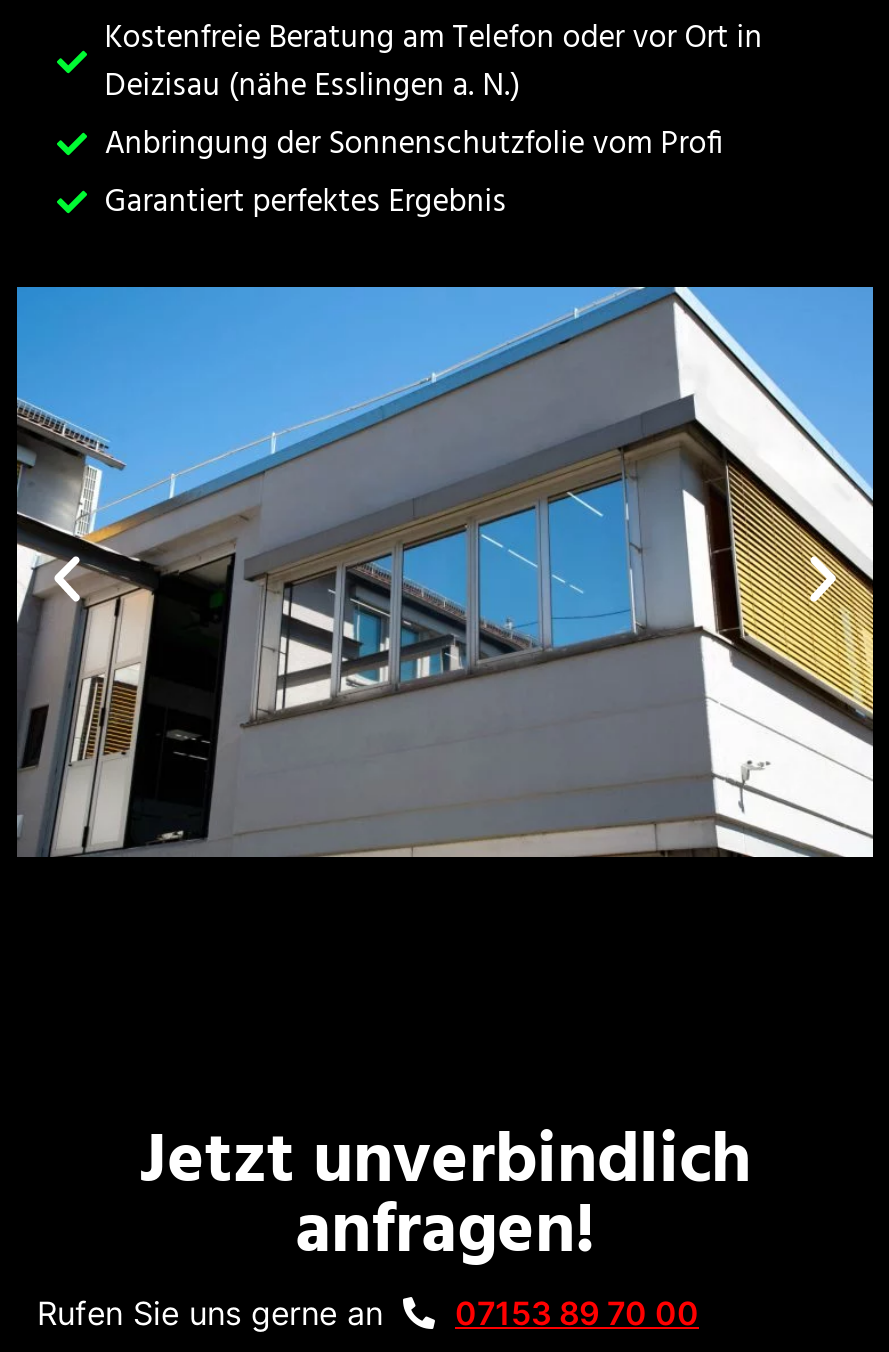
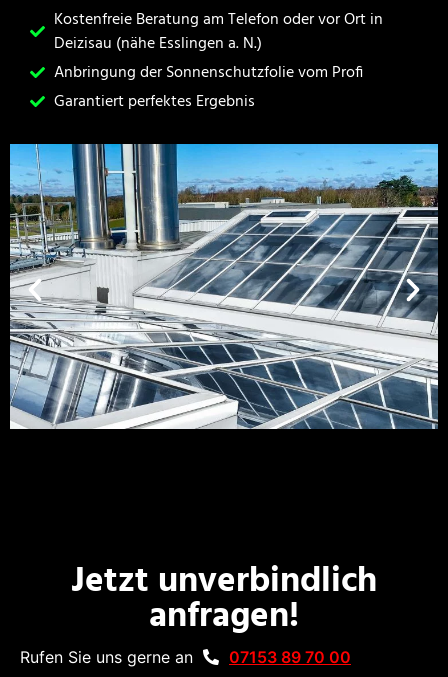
[15,285,875,859] [image] -> [9,143,439,430] [image]

